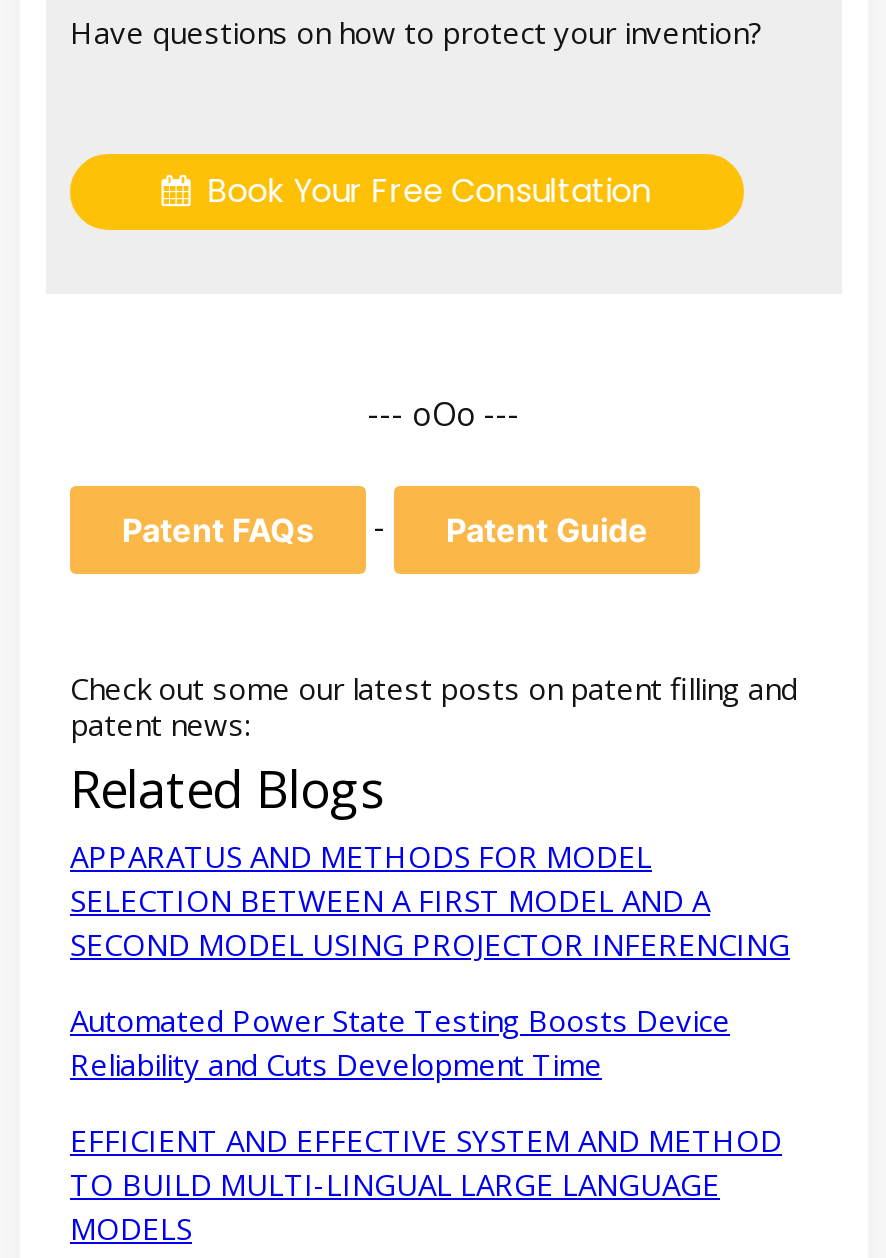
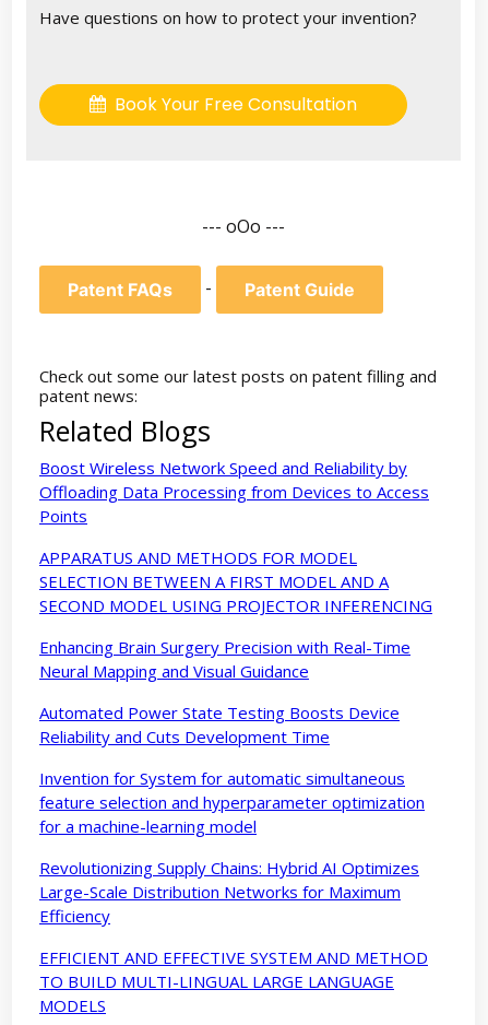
none -> [39,456,429,526] Boost Wireless Network Speed and Reliability by | Offloading Data Processing from Devices to Access | Points
none -> [39,636,410,682] Enhancing Brain Surgery Precision with Real-Time | Neural Mapping and Visual Guidance
none -> [39,767,425,926] Invention for System for automatic simultaneous | feature selection and hyperparameter optimization | for a machine-learning model | Revolutionizing Supply Chains: Hybrid AI Optimizes | Large-Scale Distribution Networks for Maximum | Efficiency

